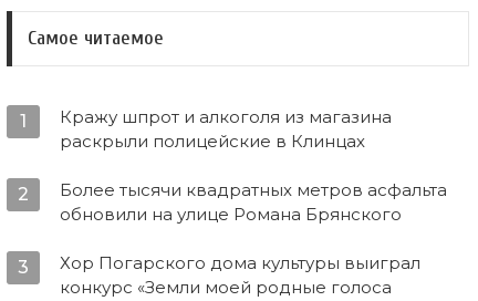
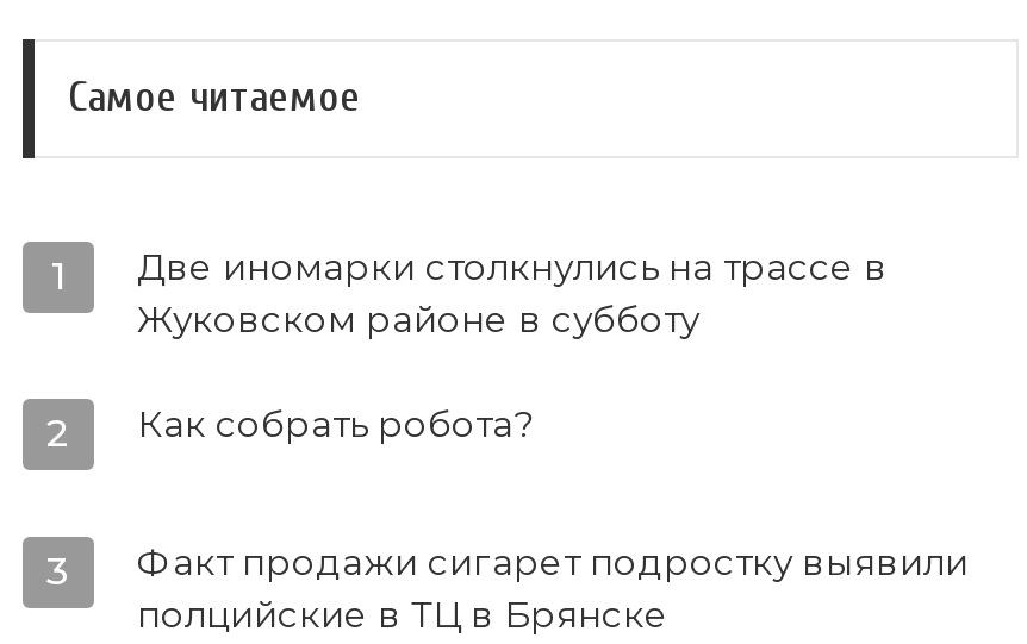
[60,106,392,151] Кражу шпрот и алкоголя из магазина | раскрыли полицейские в Клинцах -> [137,243,888,341] Две иномарки столкнулись на трассе в | Жуковском районе в субботу
[60,179,447,224] Более тысячи квадратных метров асфальта | обновили на улице Романа Брянского -> [137,400,533,446] Как собрать робота?
[60,252,420,297] Хор Погарского дома культуры выиграл | конкурс «Земли моей родные голоса -> [137,539,969,636] Факт продажи сигарет подростку выявили | полцийские в ТЦ в Брянске

